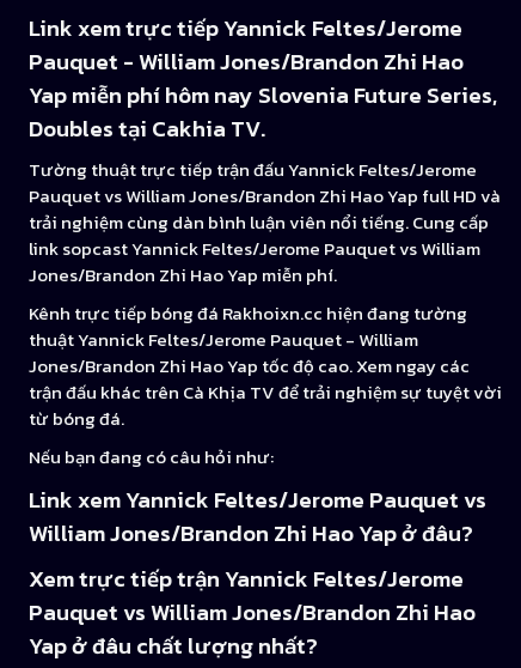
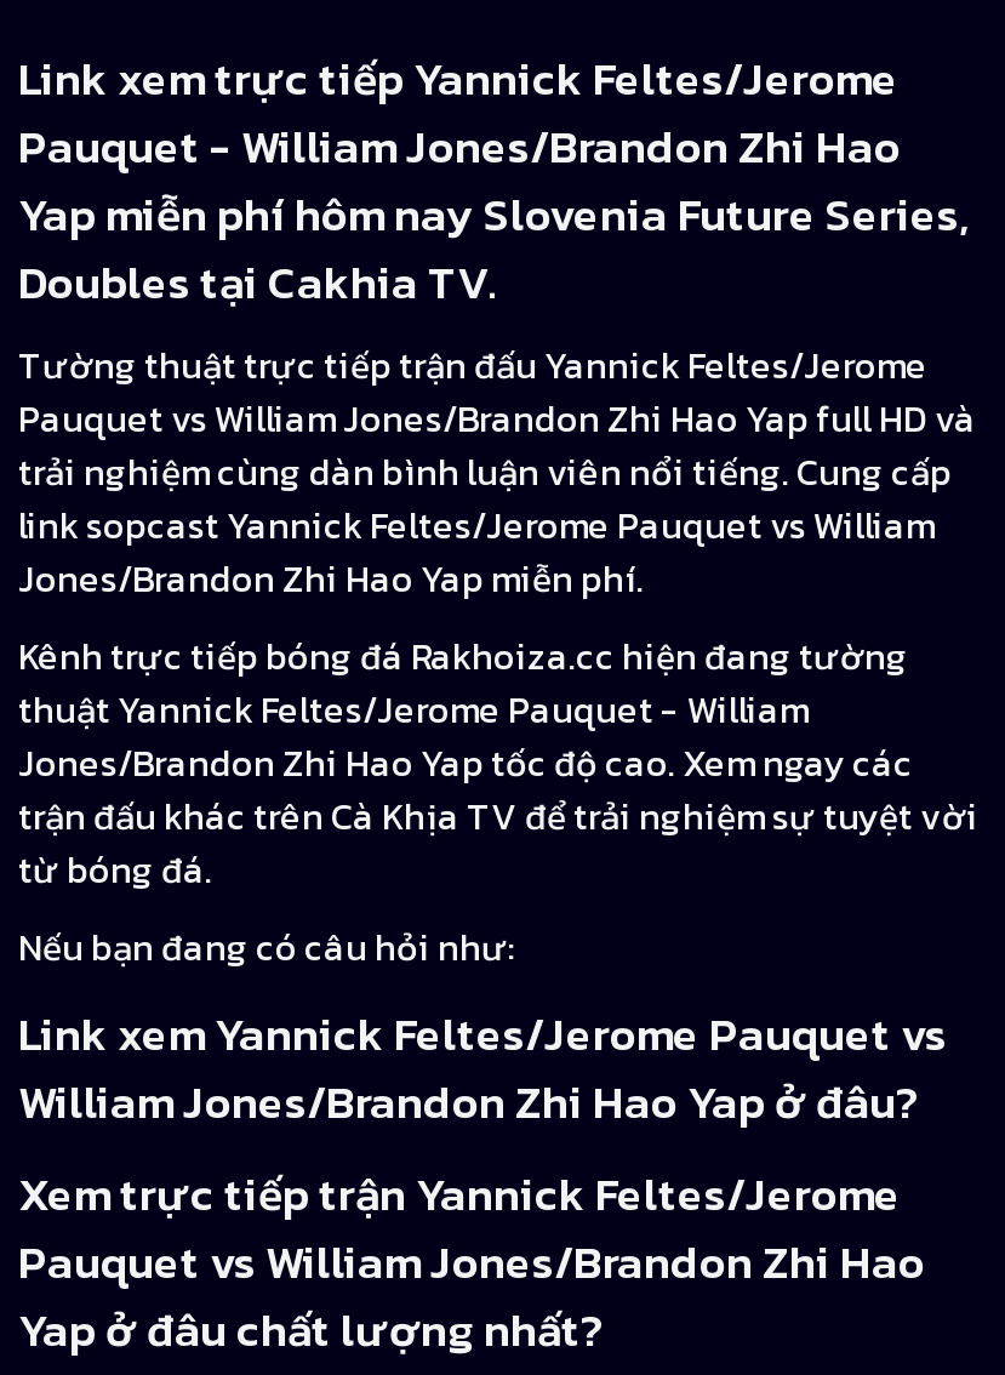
[29,300,467,327] Kênh trực tiếp bóng đá Rakhoixn.cc hiện đang tường -> [18,629,908,684] Kênh trực tiếp bóng đá Rakhoiza.cc hiện đang tường

